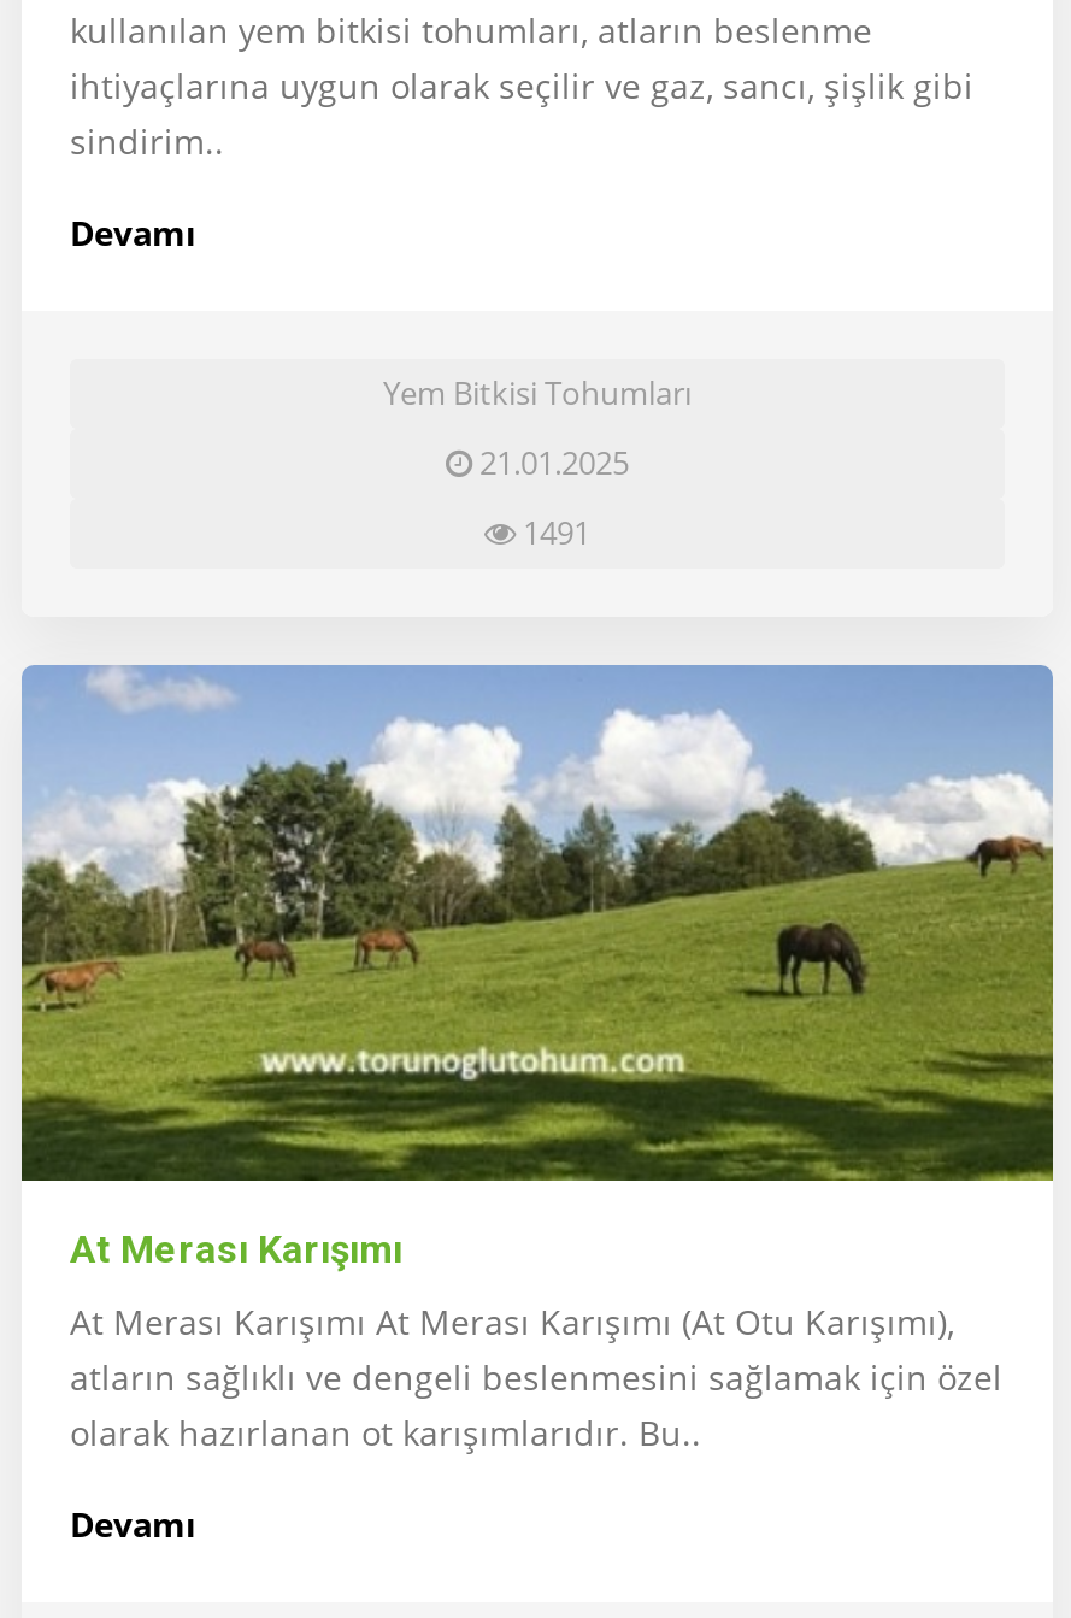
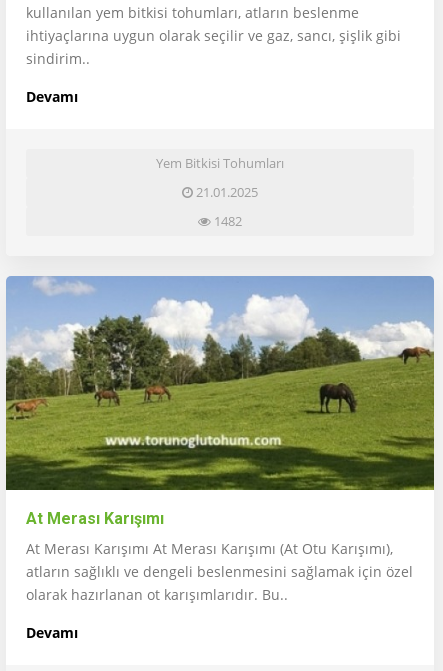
[516,512,590,555] 1491 -> [211,212,242,230] 1482

